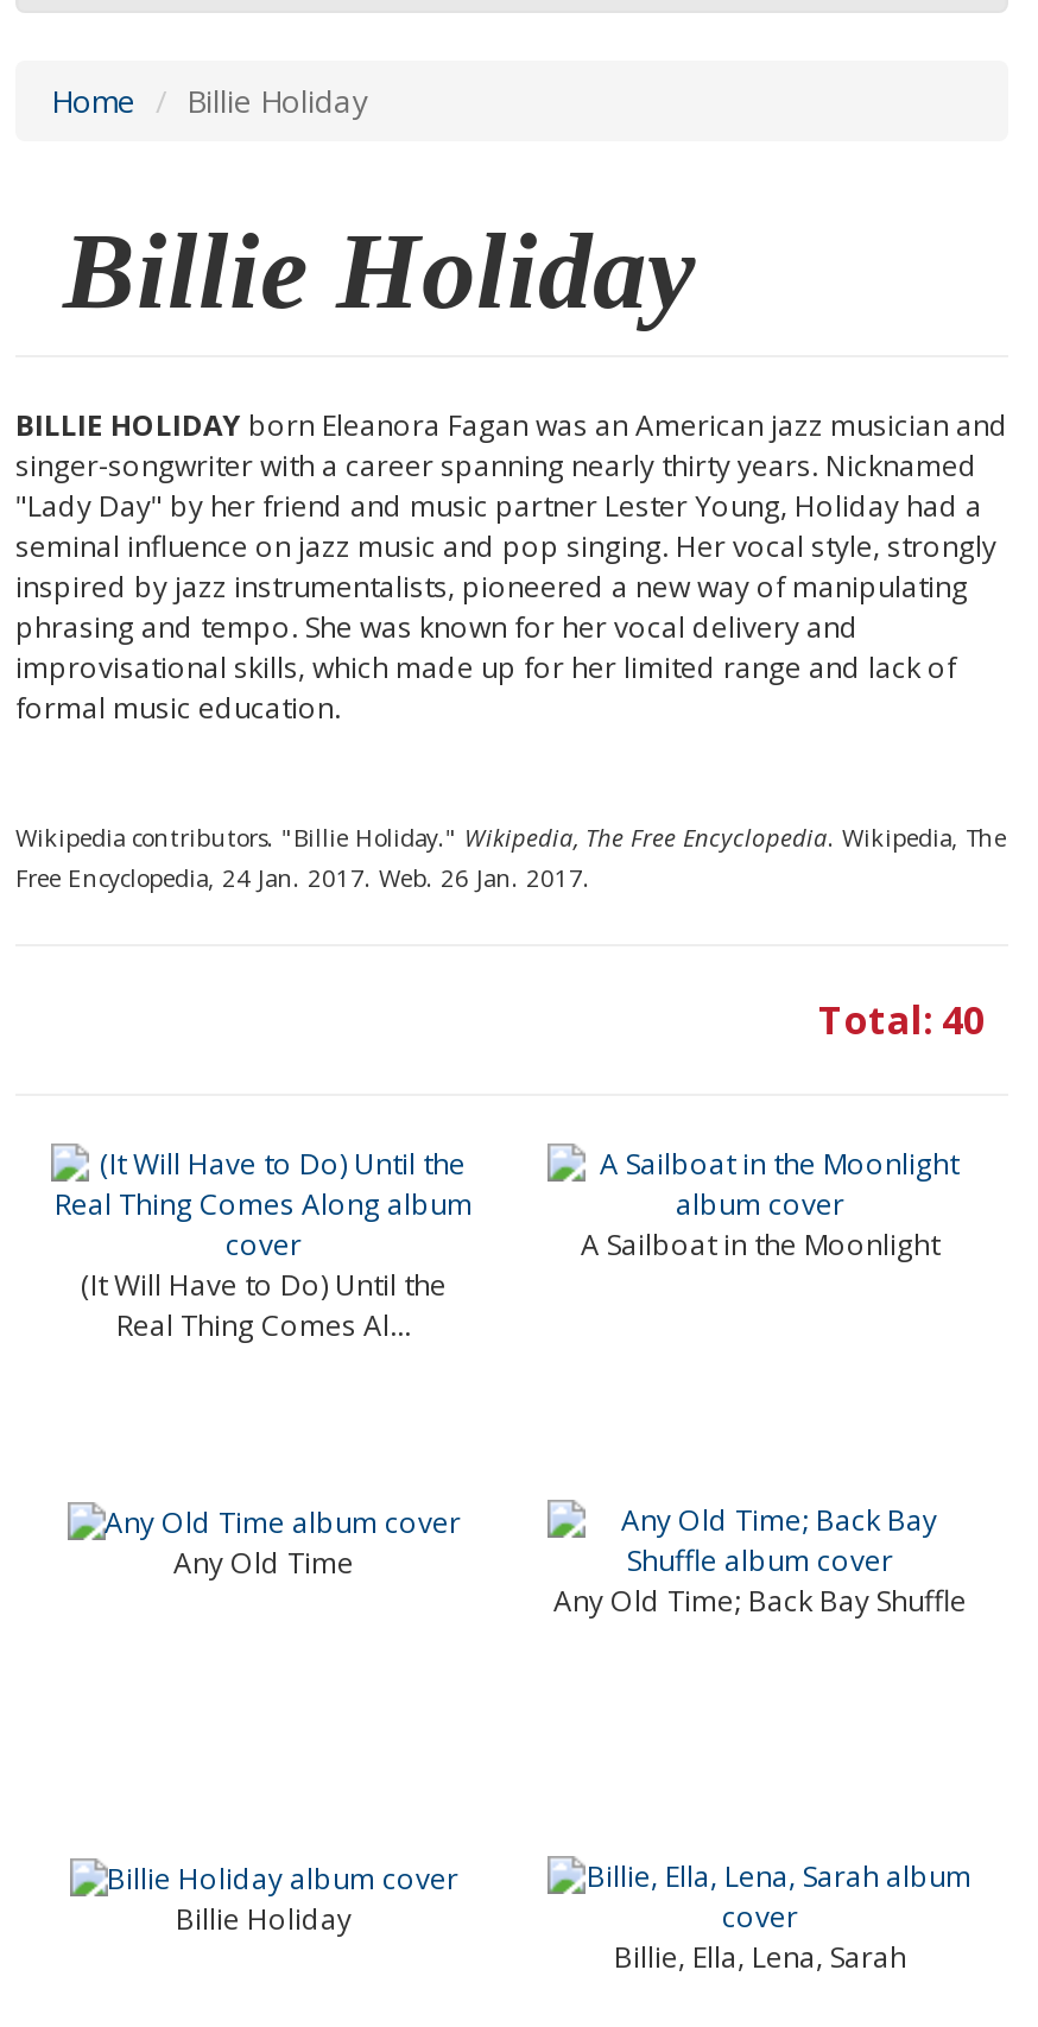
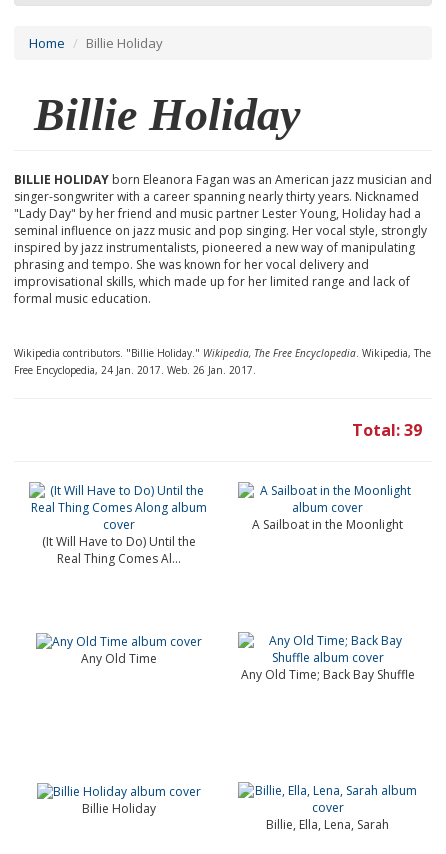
[818,994,985,1046] Total: 40 -> [352,419,422,441] Total: 39

